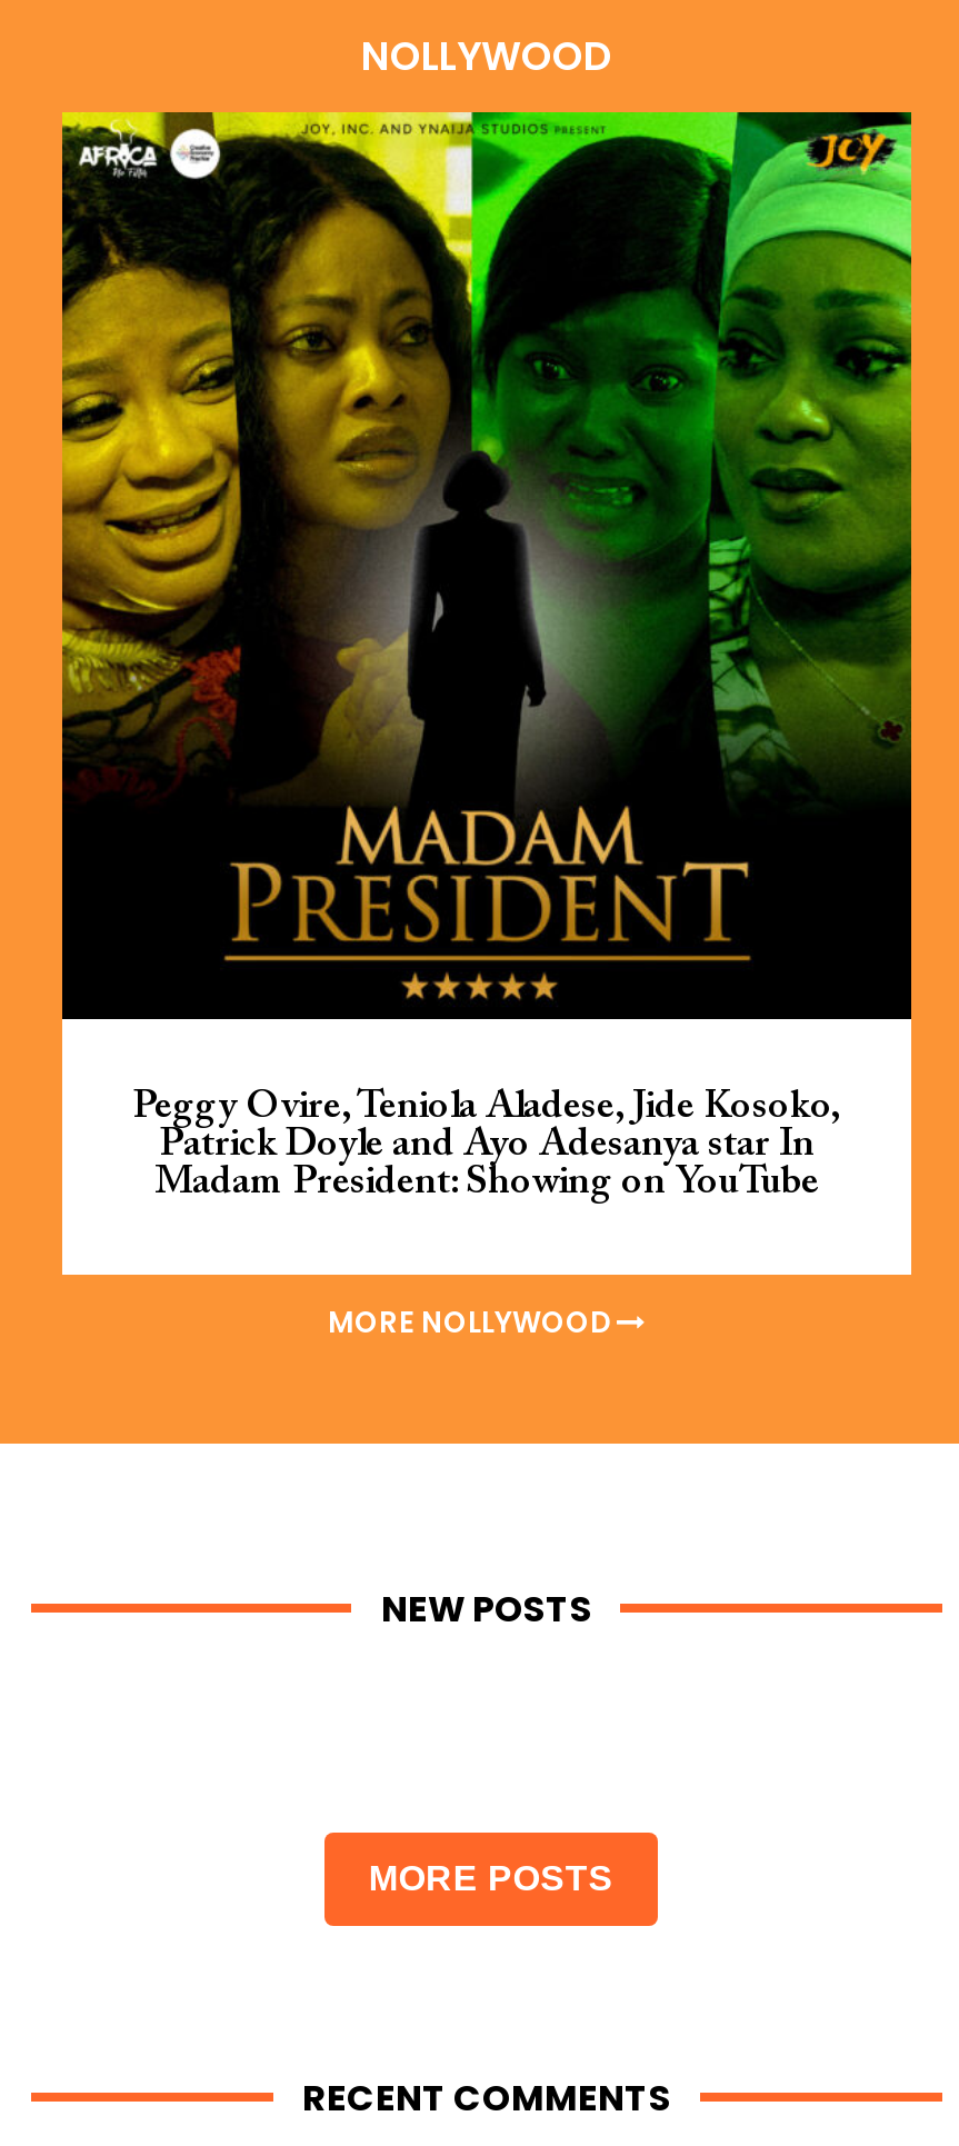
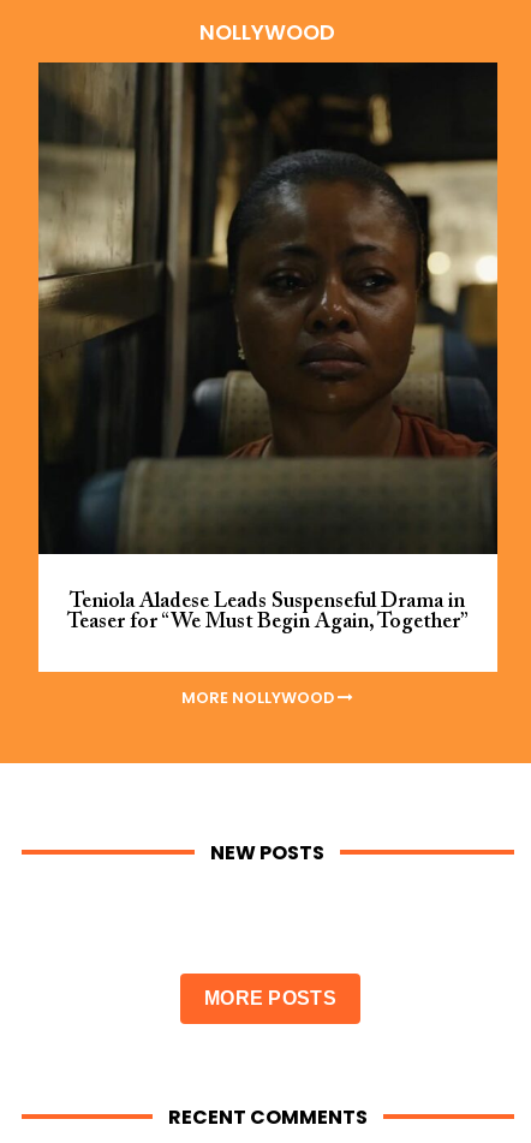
[60,109,913,1204] [image] | Peggy Ovire, Teniola Aladese, Jide Kosoko, | Patrick Doyle and Ayo Adesanya star In | Madam President: Showing on YouTube -> [37,61,499,633] [image] | Teniola Aladese Leads Suspenseful Drama in | Teaser for “We Must Begin Again, Together”

